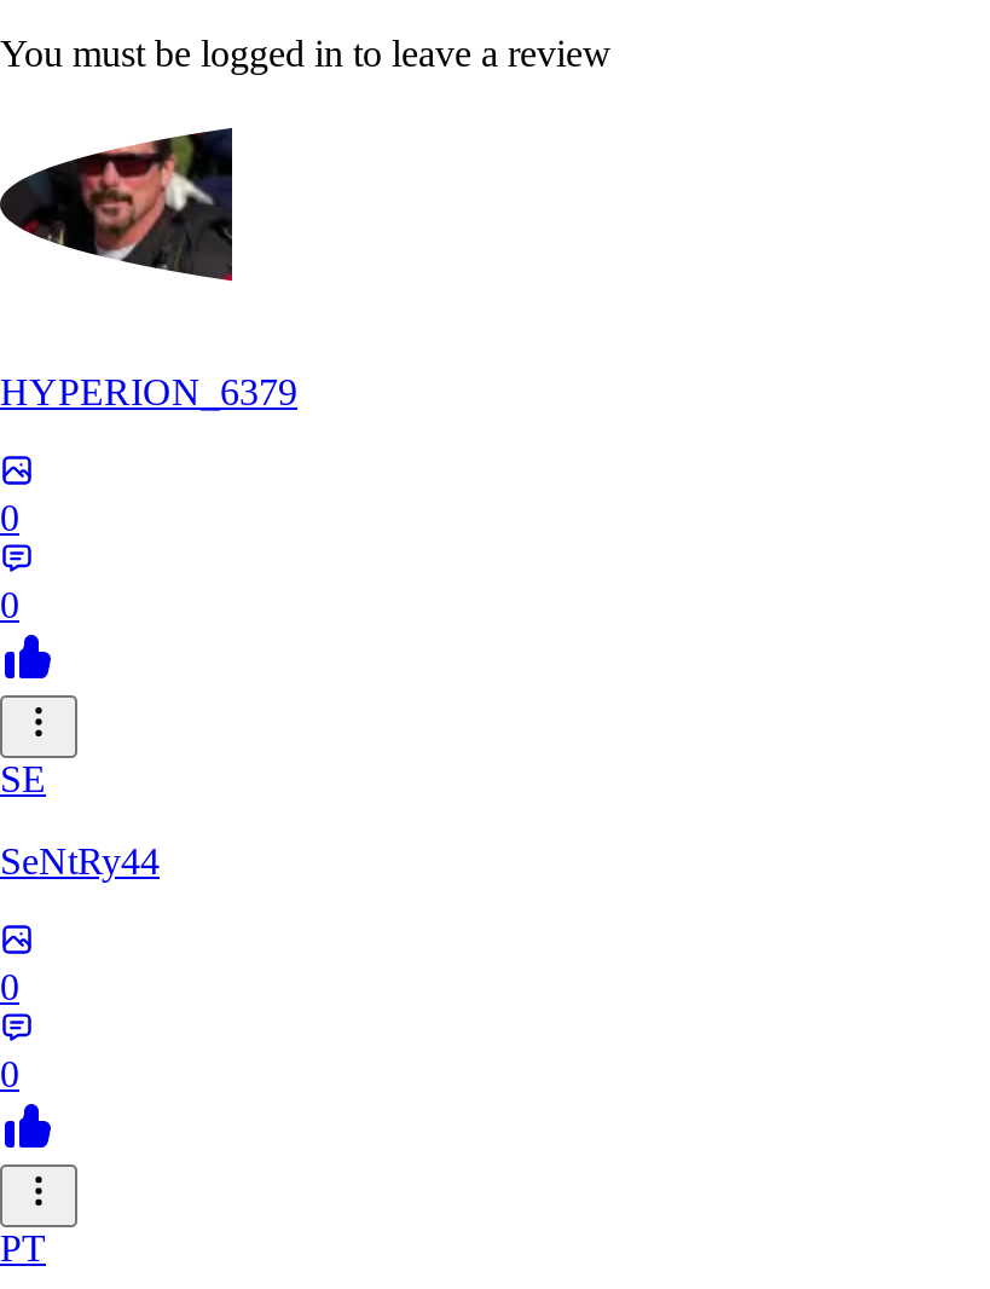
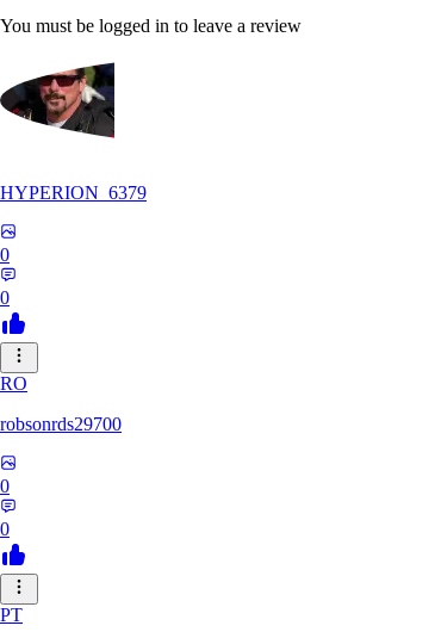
[0,758,46,799] SE -> [0,373,27,393] RO
[0,840,160,881] SeNtRy44 -> [0,414,122,434] robsonrds29700

